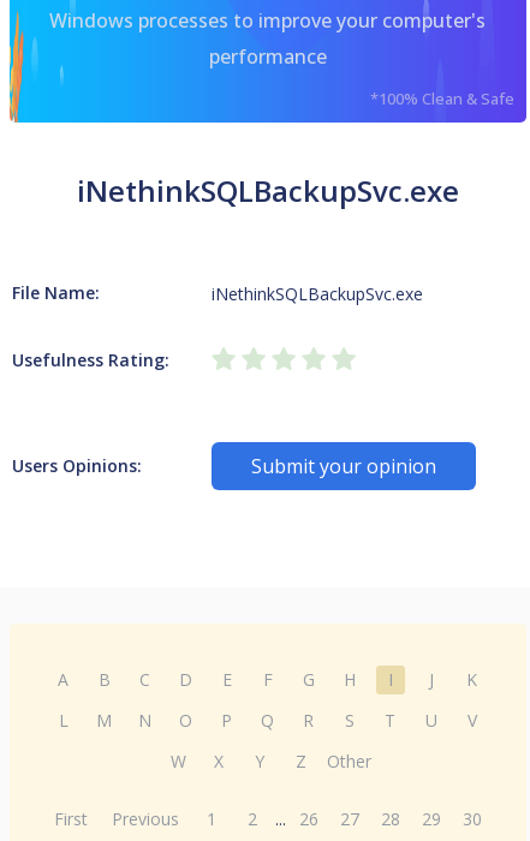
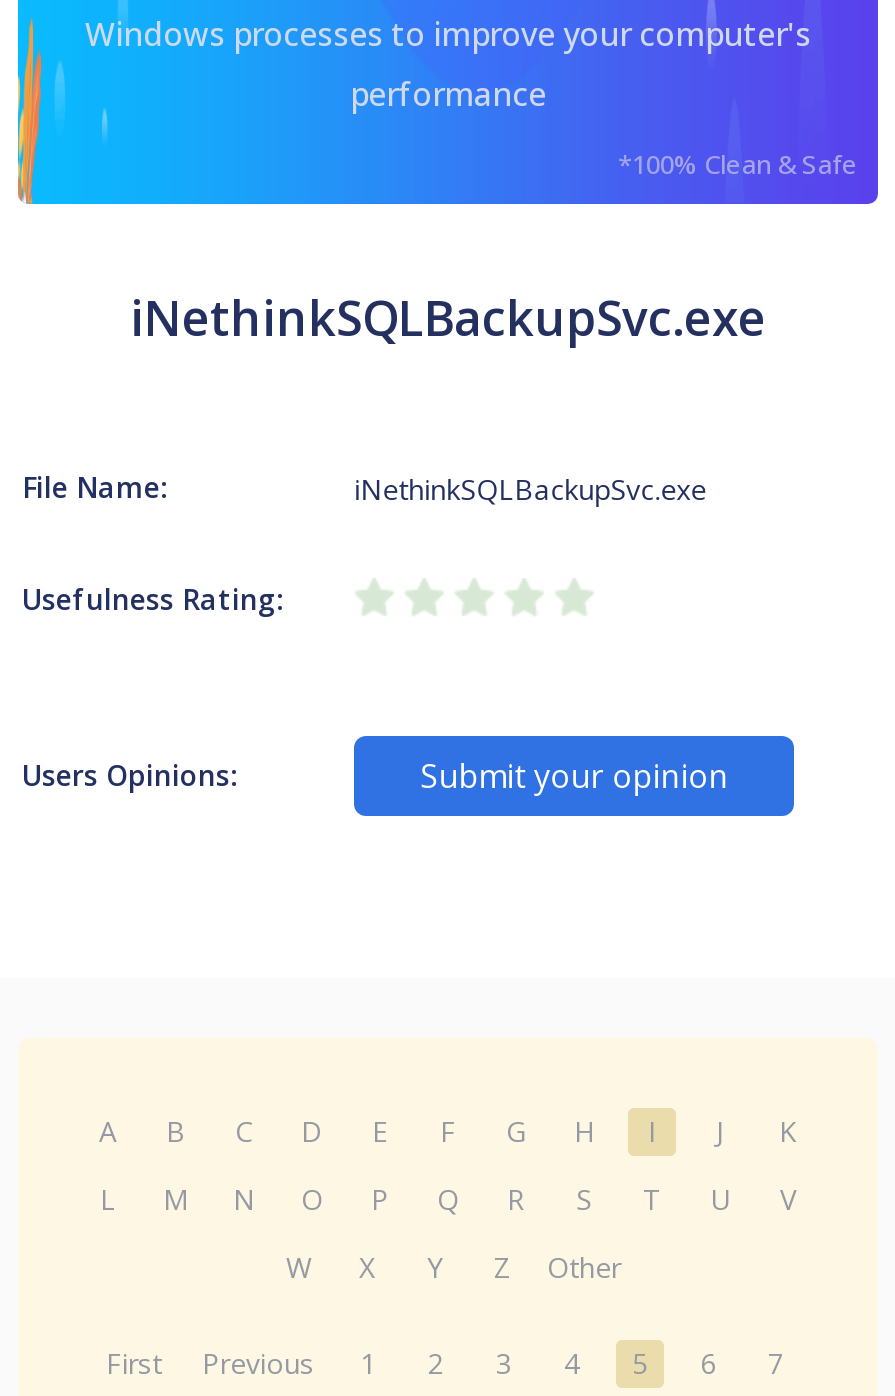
[248,807,483,830] 2 ... 26 | 27 | 28 | 29 | 30 -> [428,1344,784,1382] 2 | 3 | 4 | 5 | 6 | 7

